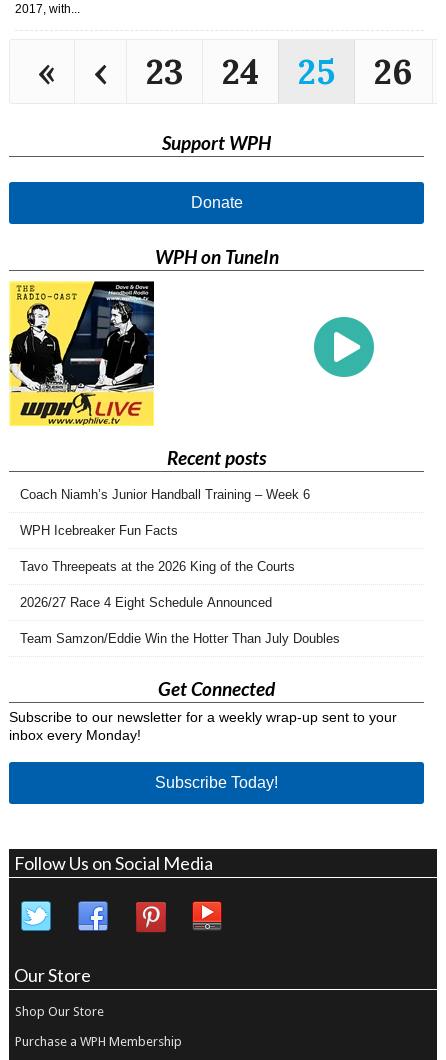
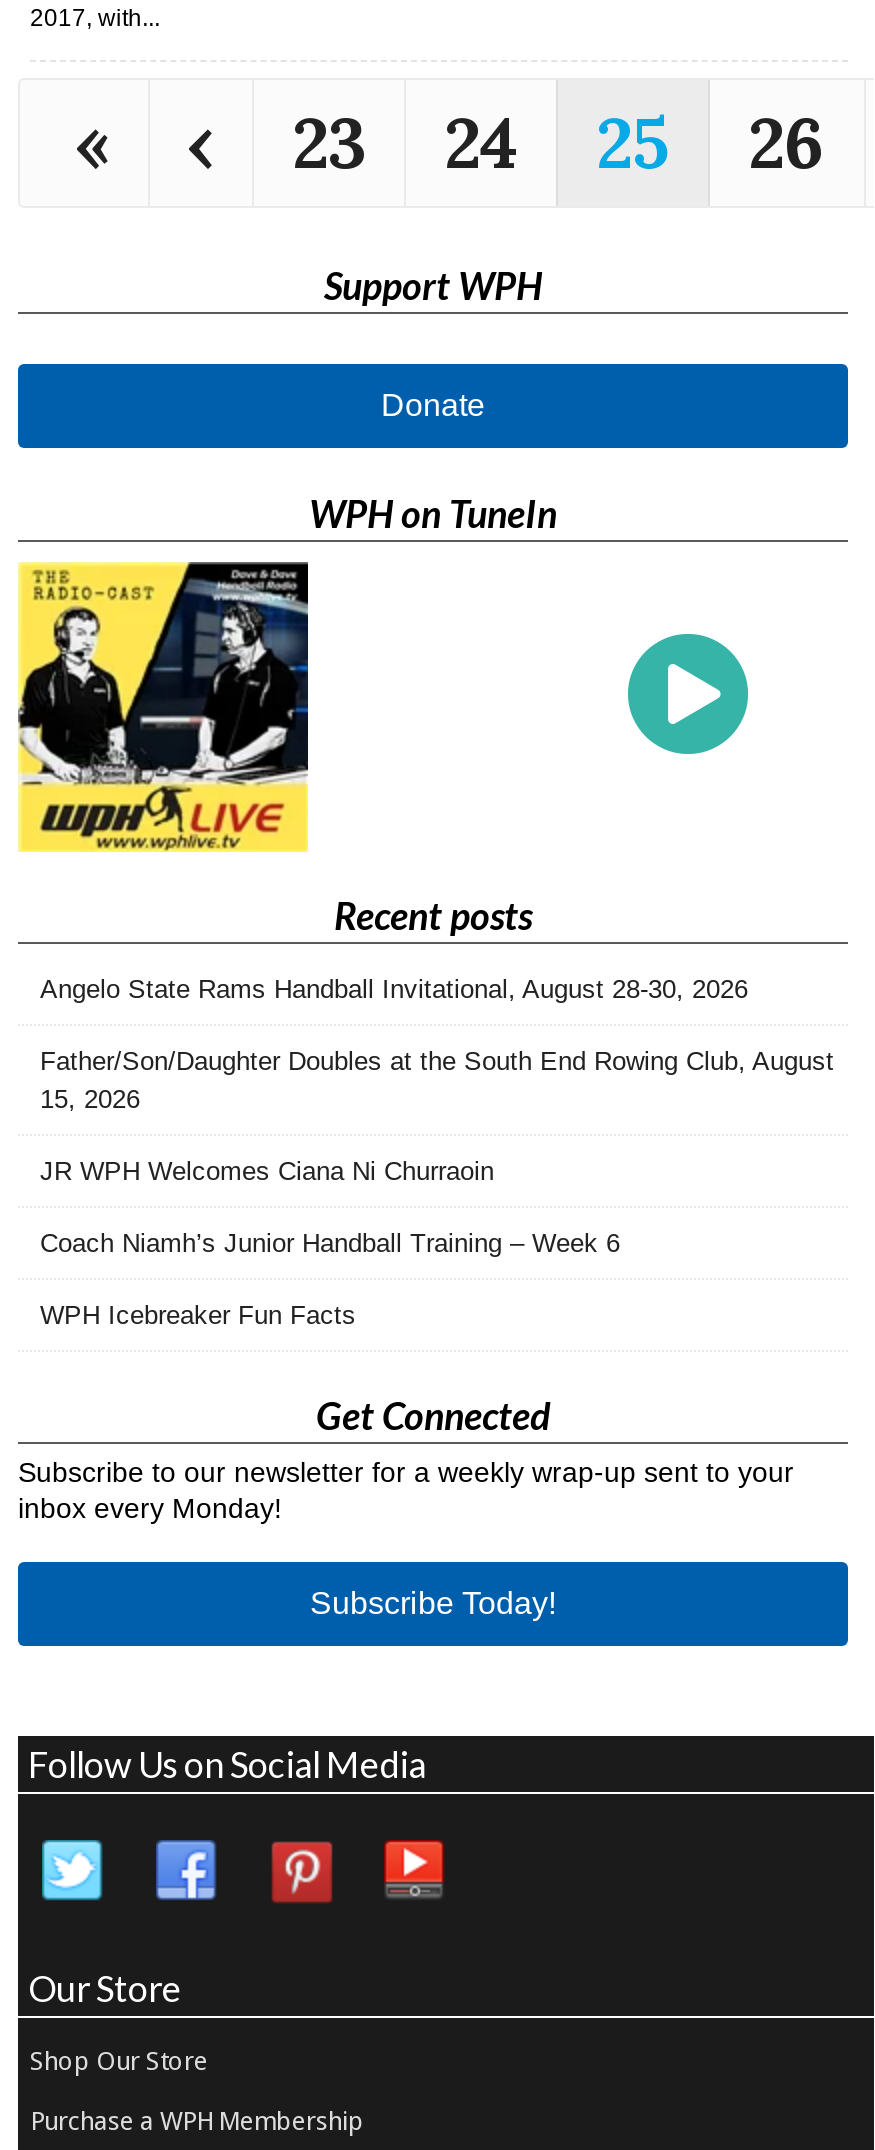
none -> [40,974,834,1186] Angelo State Rams Handball Invitational, August 28-30, 2026 | Father/Son/Daughter Doubles at the South End Rowing Club, August | 15, 2026 | JR WPH Welcomes Ciana Ni Churraoin
moved [20,487,310,538] -> [40,1228,620,1330]: Coach Niamh’s Junior Handball Training – Week 6 | WPH Icebreaker Fun Facts
[20,559,340,646] Tavo Threepeats at the 2026 King of the Courts | 2026/27 Race 4 Eight Schedule Announced | Team Samzon/Eddie Win the Hotter Than July Doubles -> none

